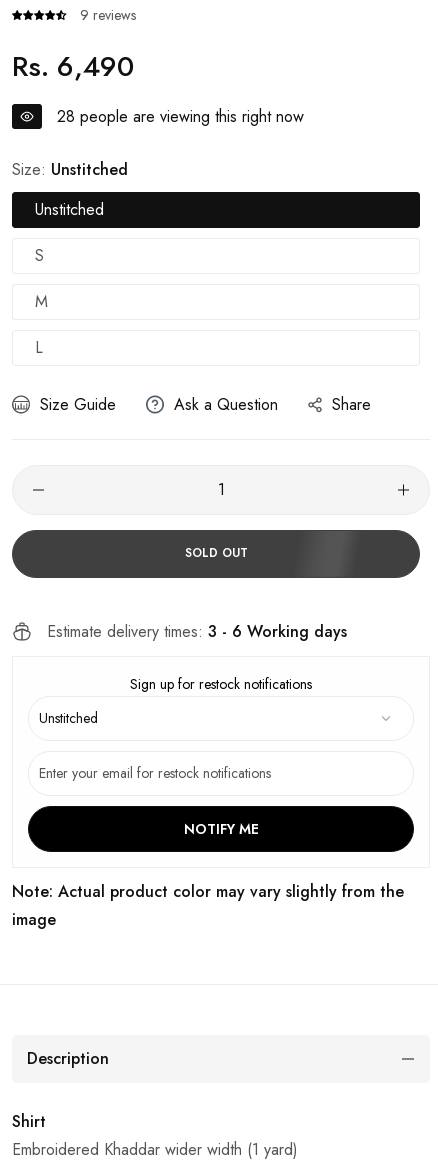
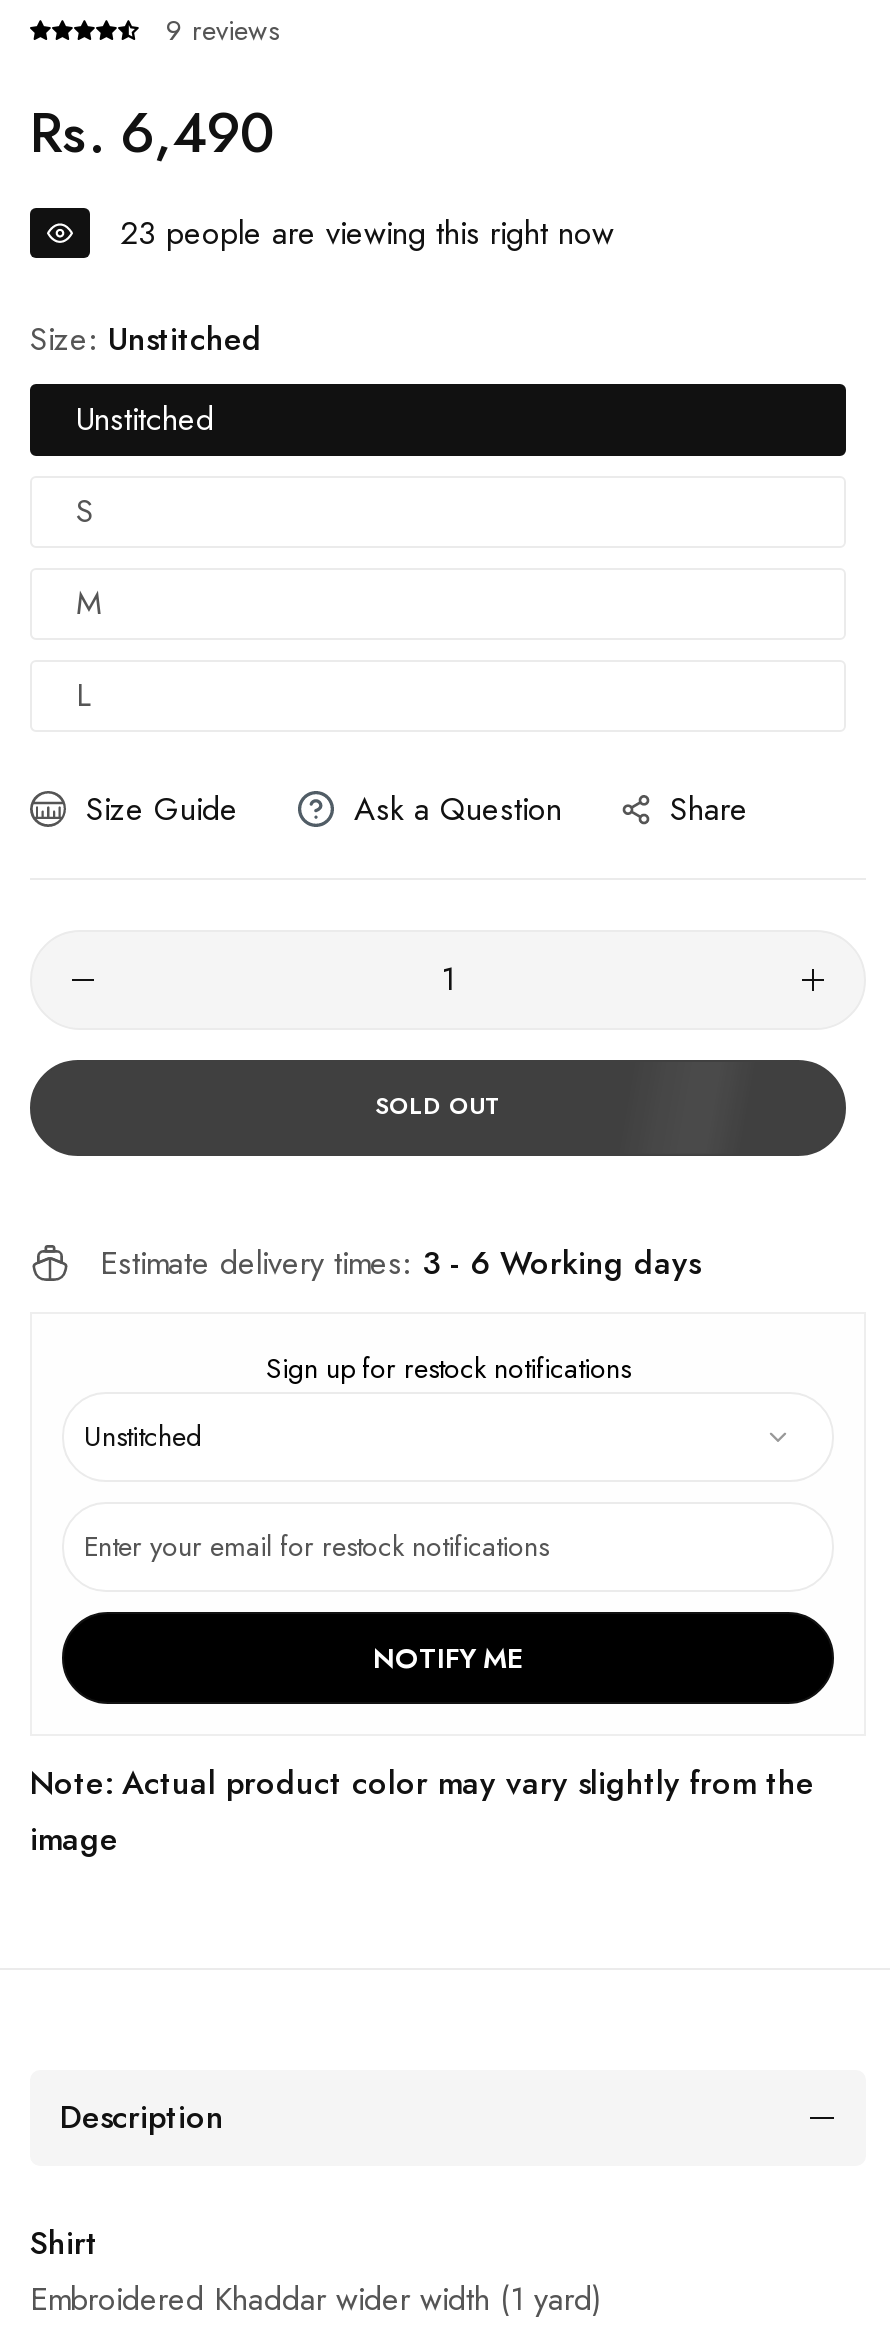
[57,105,304,128] 28 people are viewing this right now -> [120,209,614,255] 23 people are viewing this right now

